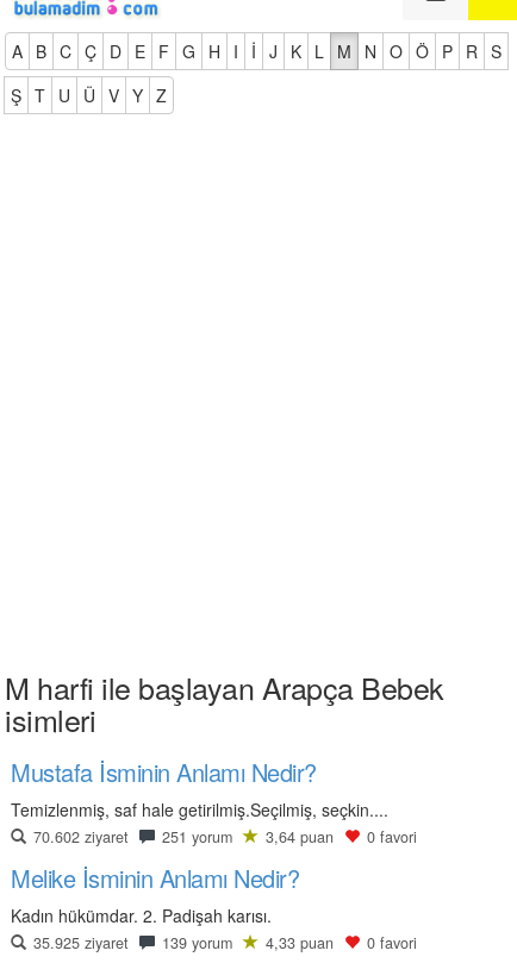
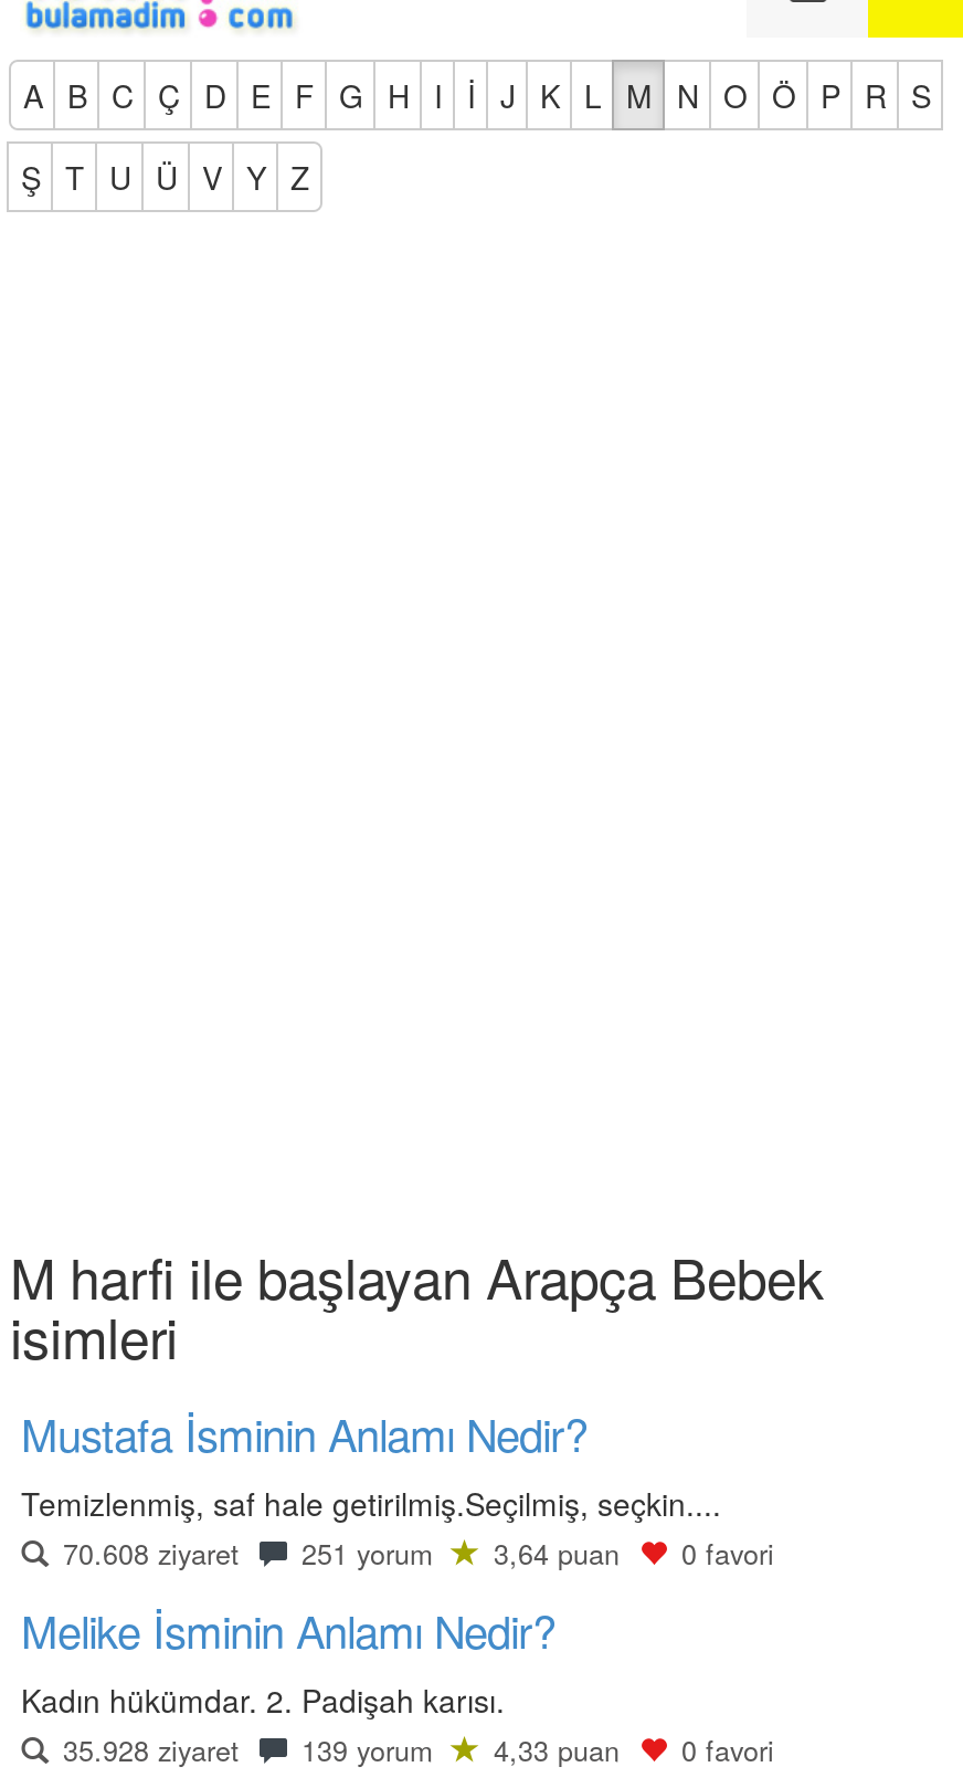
[29,826,418,848] 70.602 ziyaret 251 yorum 3,64 puan 0 favori -> [54,1534,774,1574] 70.608 ziyaret 251 yorum 3,64 puan 0 favori
[29,932,418,953] 35.925 ziyaret 139 yorum 4,33 puan 0 favori -> [54,1731,774,1770] 35.928 ziyaret 139 yorum 4,33 puan 0 favori

